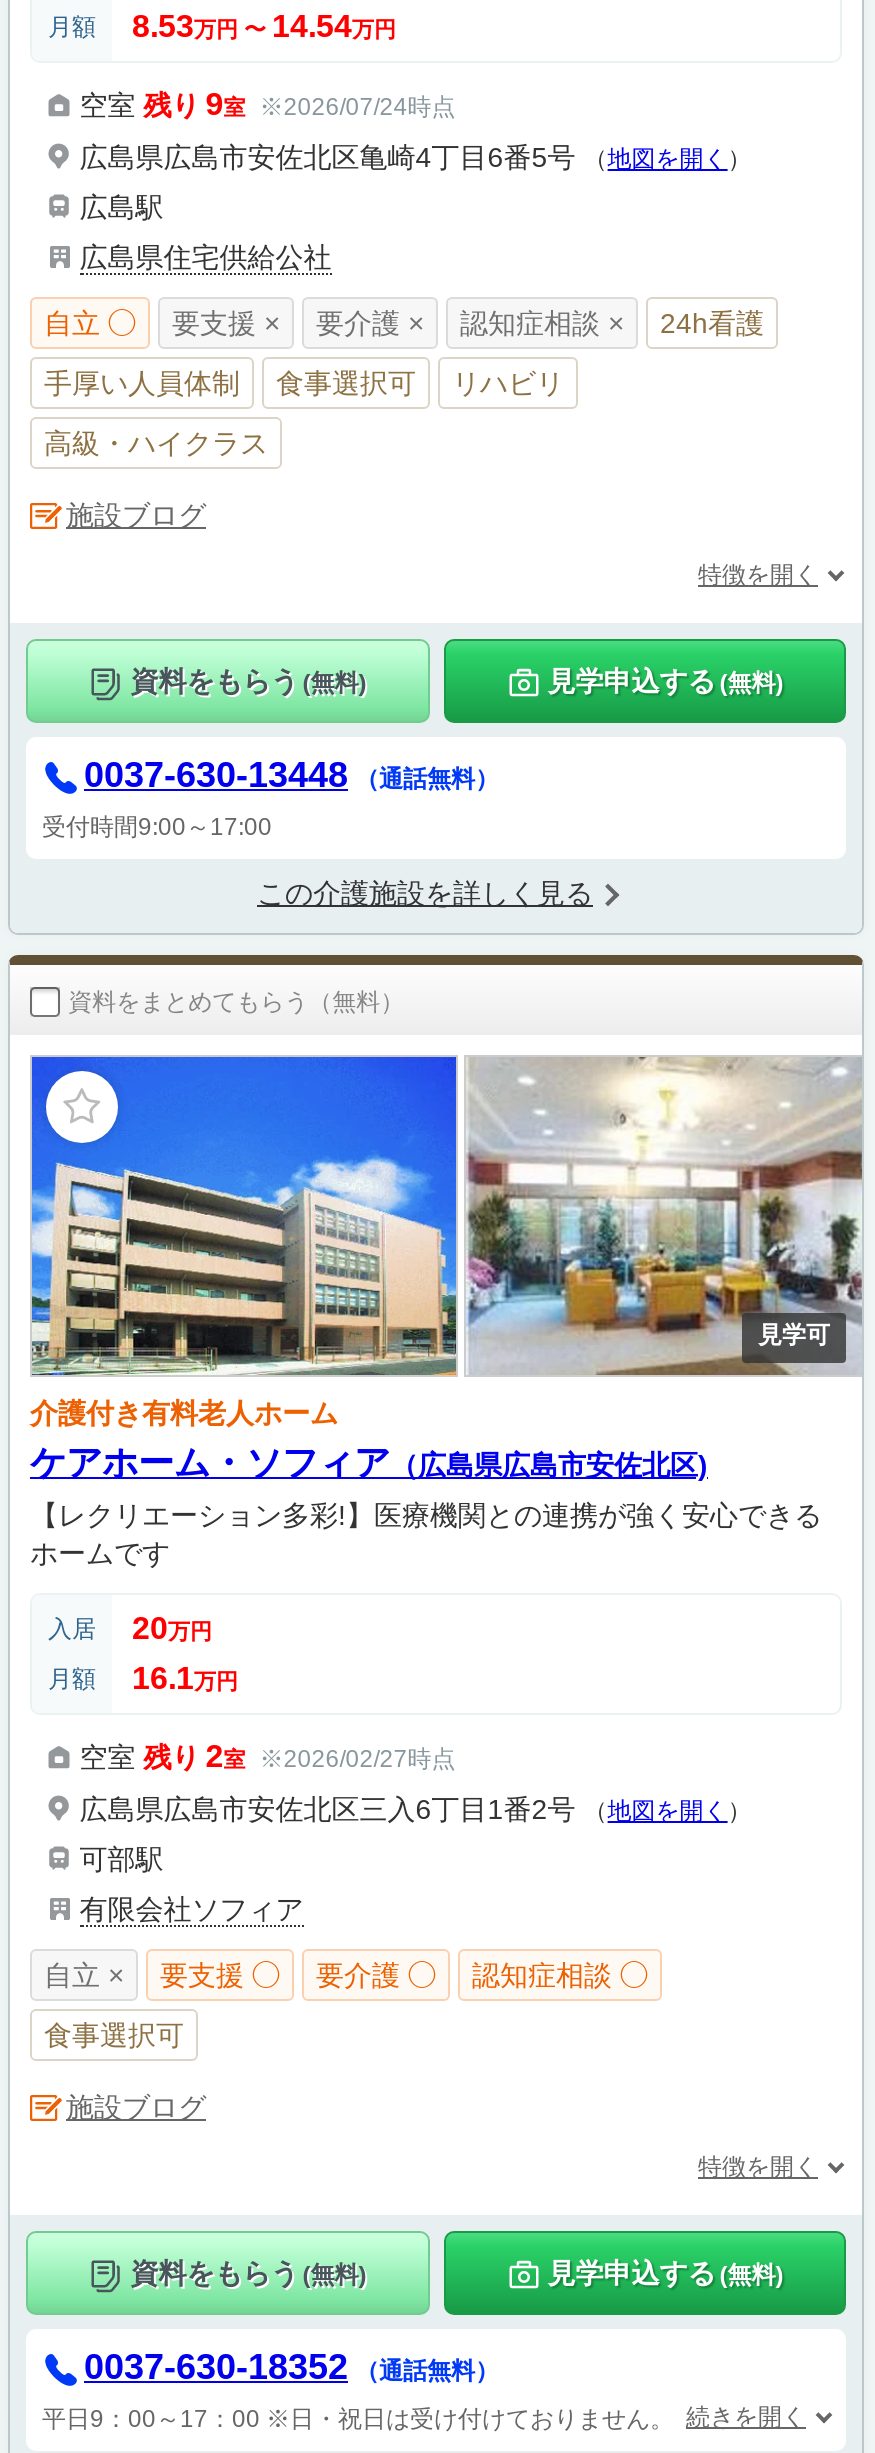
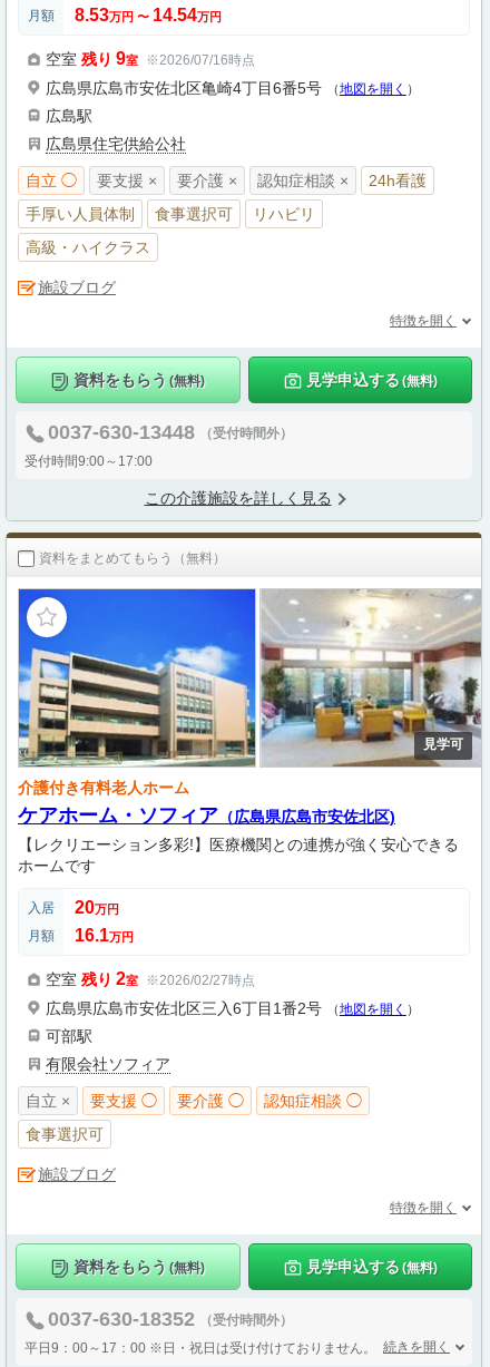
[80,87,456,121] 空室残り 9室 ※2026/07/24時点 -> [45,49,255,68] 空室残り 9室 ※2026/07/16時点
[84,755,499,795] 0037-630-13448 （通話無料） -> [48,421,292,444] 0037-630-13448 （受付時間外）
[84,2347,499,2387] 0037-630-18352 （通話無料） -> [48,1308,292,1330] 0037-630-18352 （受付時間外）

